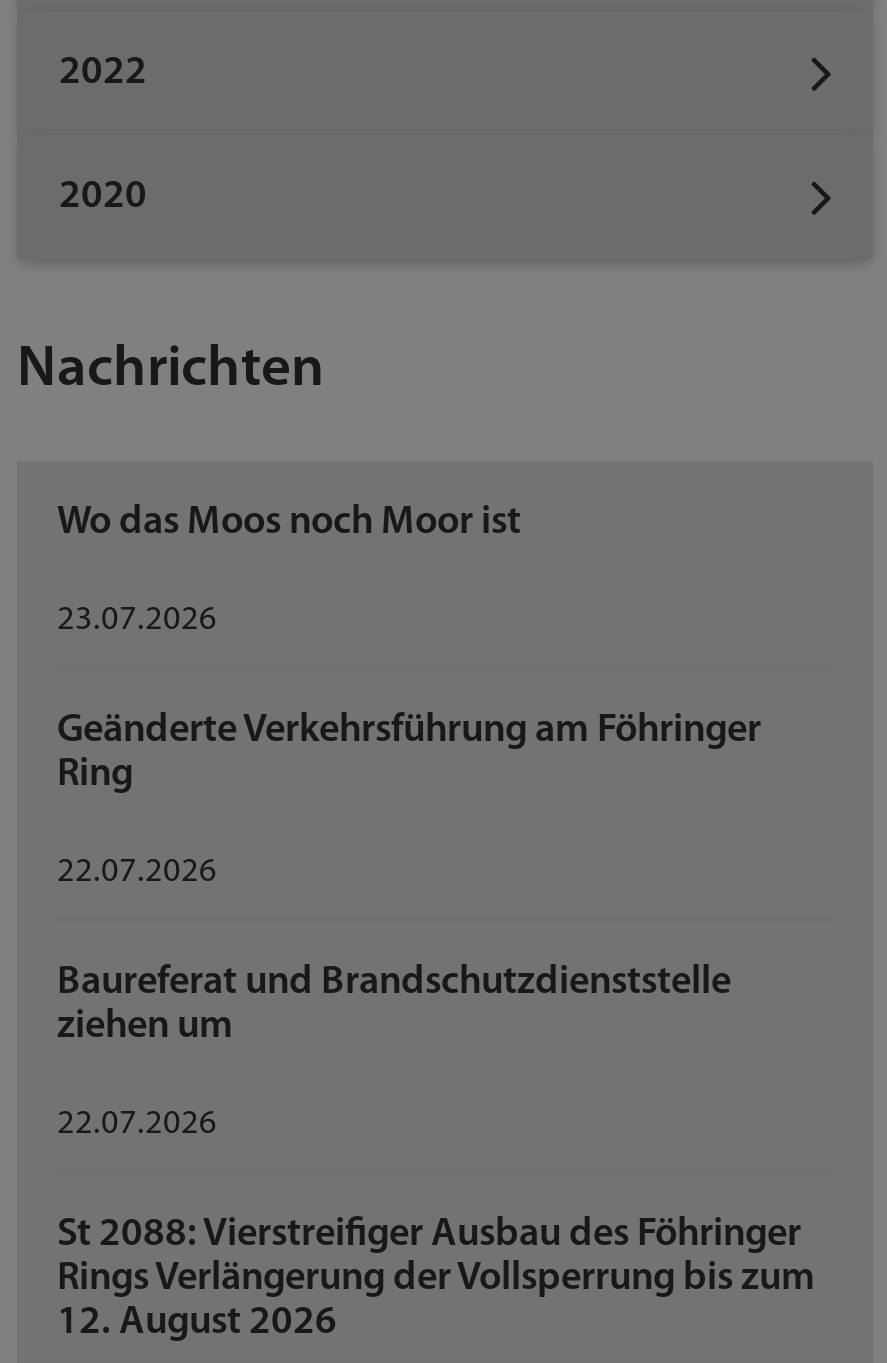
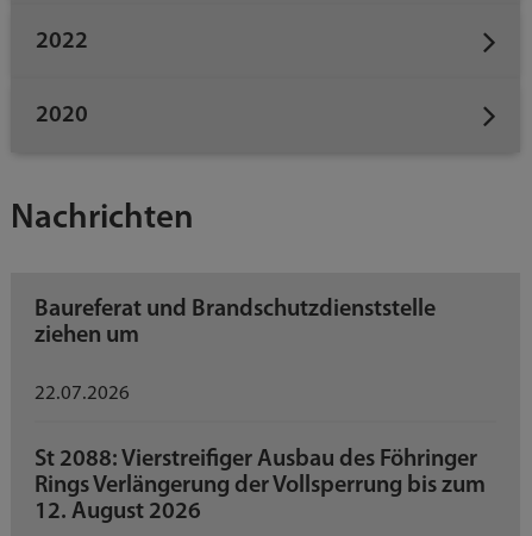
[57,503,761,889] Wo das Moos noch Moor ist | 23.07.2026 | Geänderte Verkehrsführung am Föhringer | Ring | 22.07.2026 -> none

